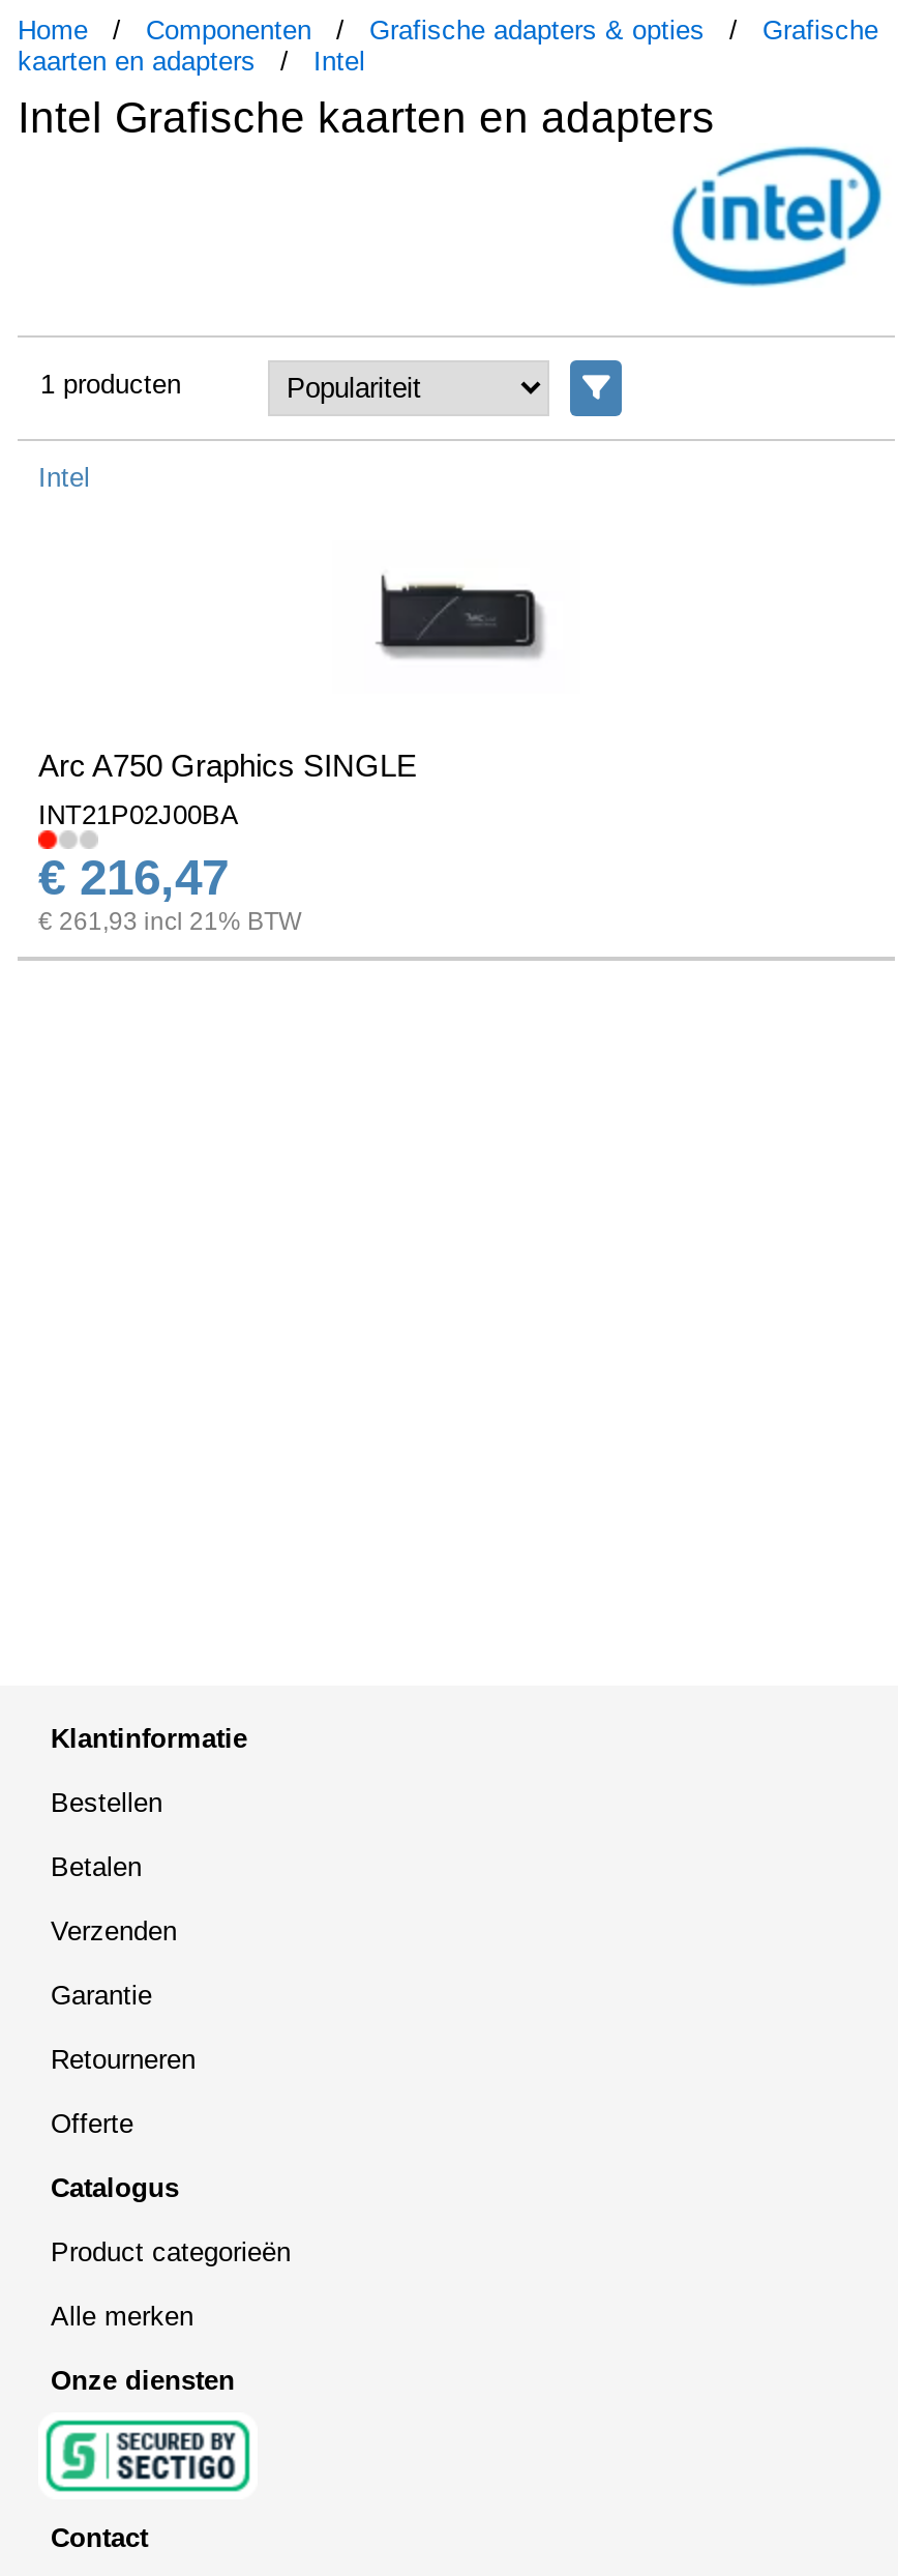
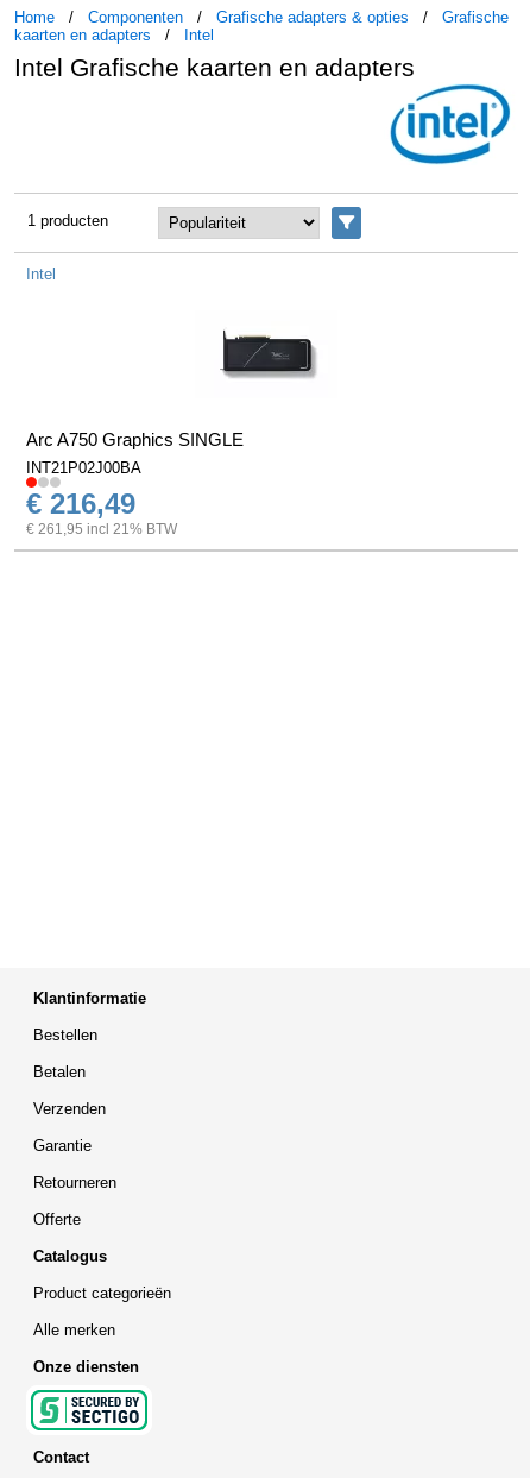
[38,849,229,905] € 216,47 -> [26,488,135,520] € 216,49
[38,907,301,936] € 261,93 incl 21% BTW -> [26,521,177,537] € 261,95 incl 21% BTW

